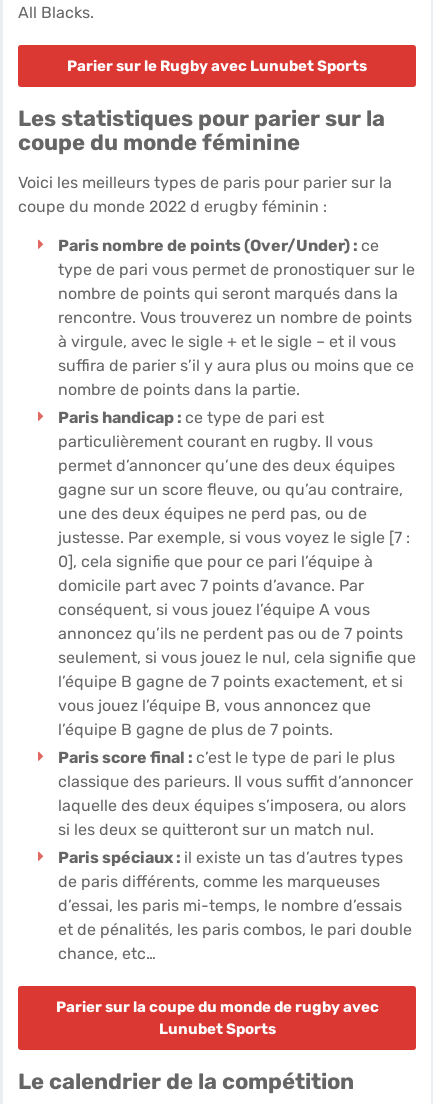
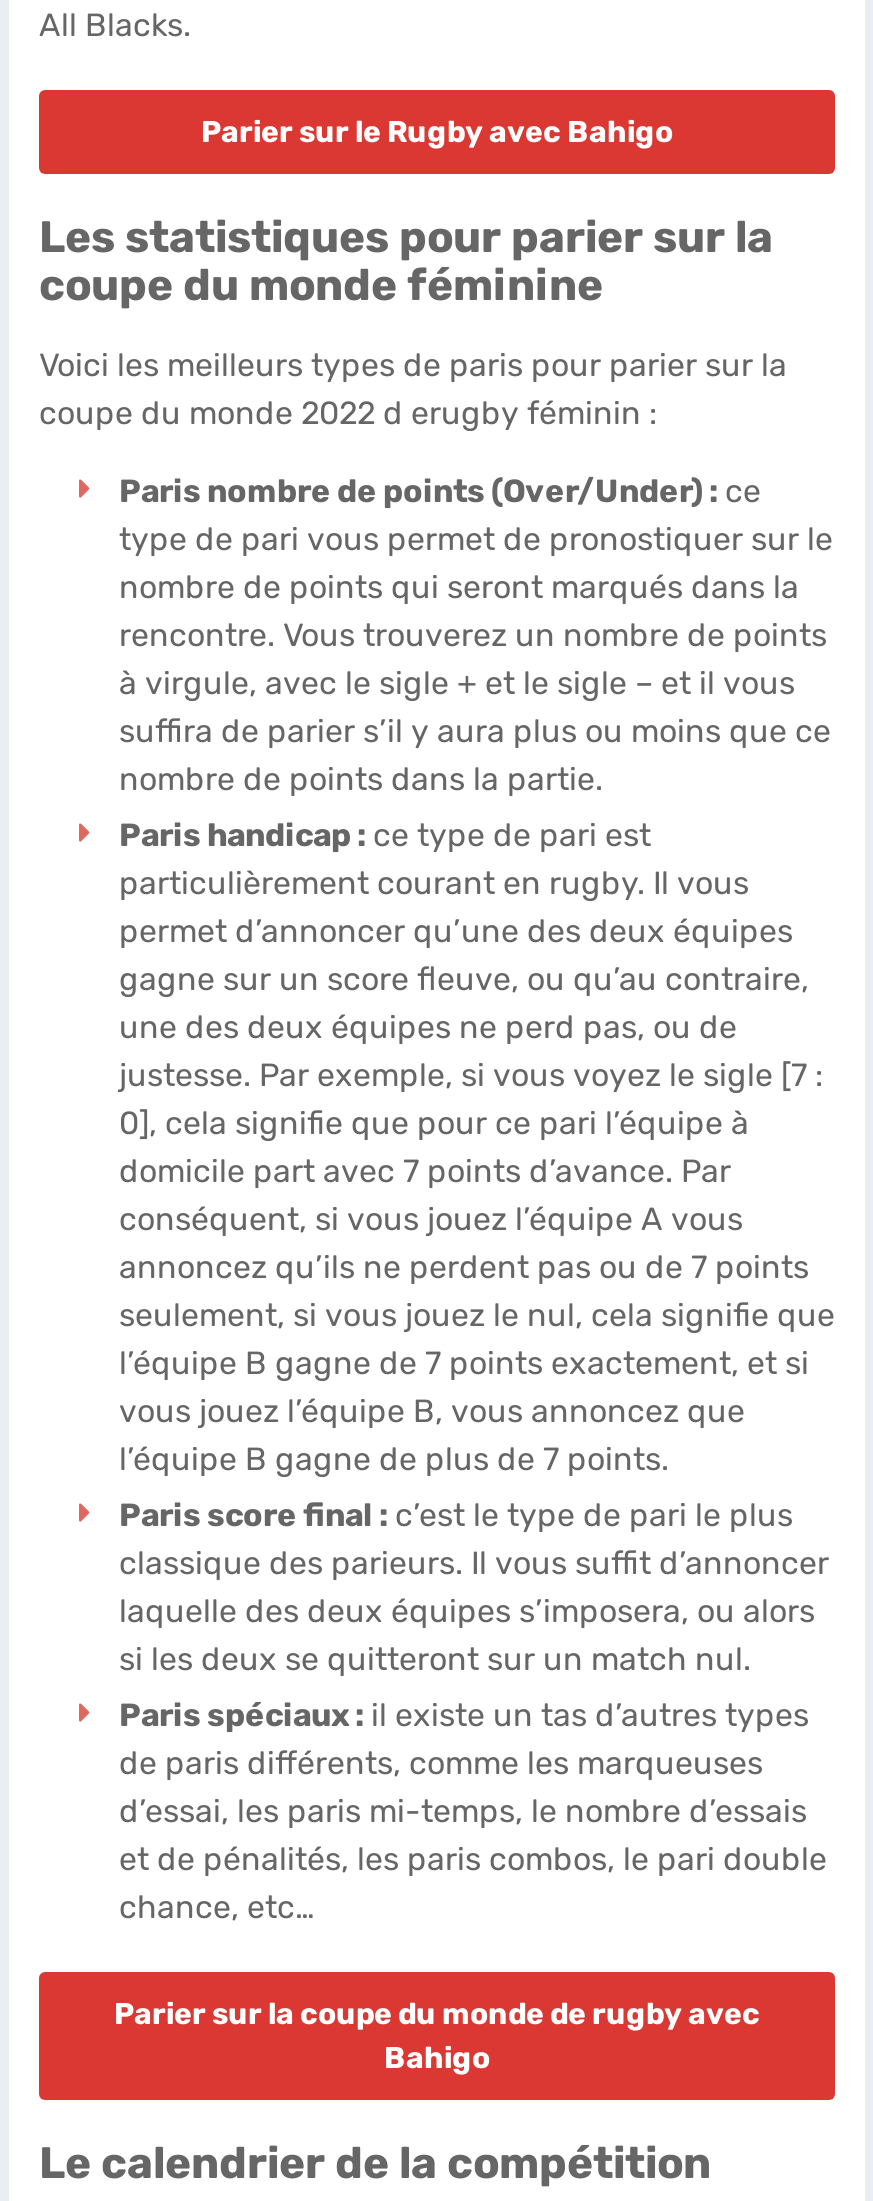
[67,57,367,75] Parier sur le Rugby avec Lunubet Sports -> [201,114,673,150] Parier sur le Rugby avec Bahigo
[158,1020,275,1038] Lunubet Sports -> [384,2040,490,2076] Bahigo

